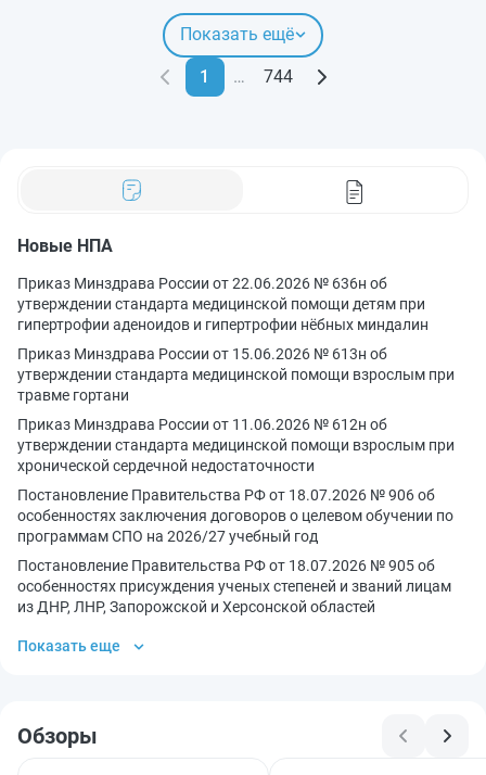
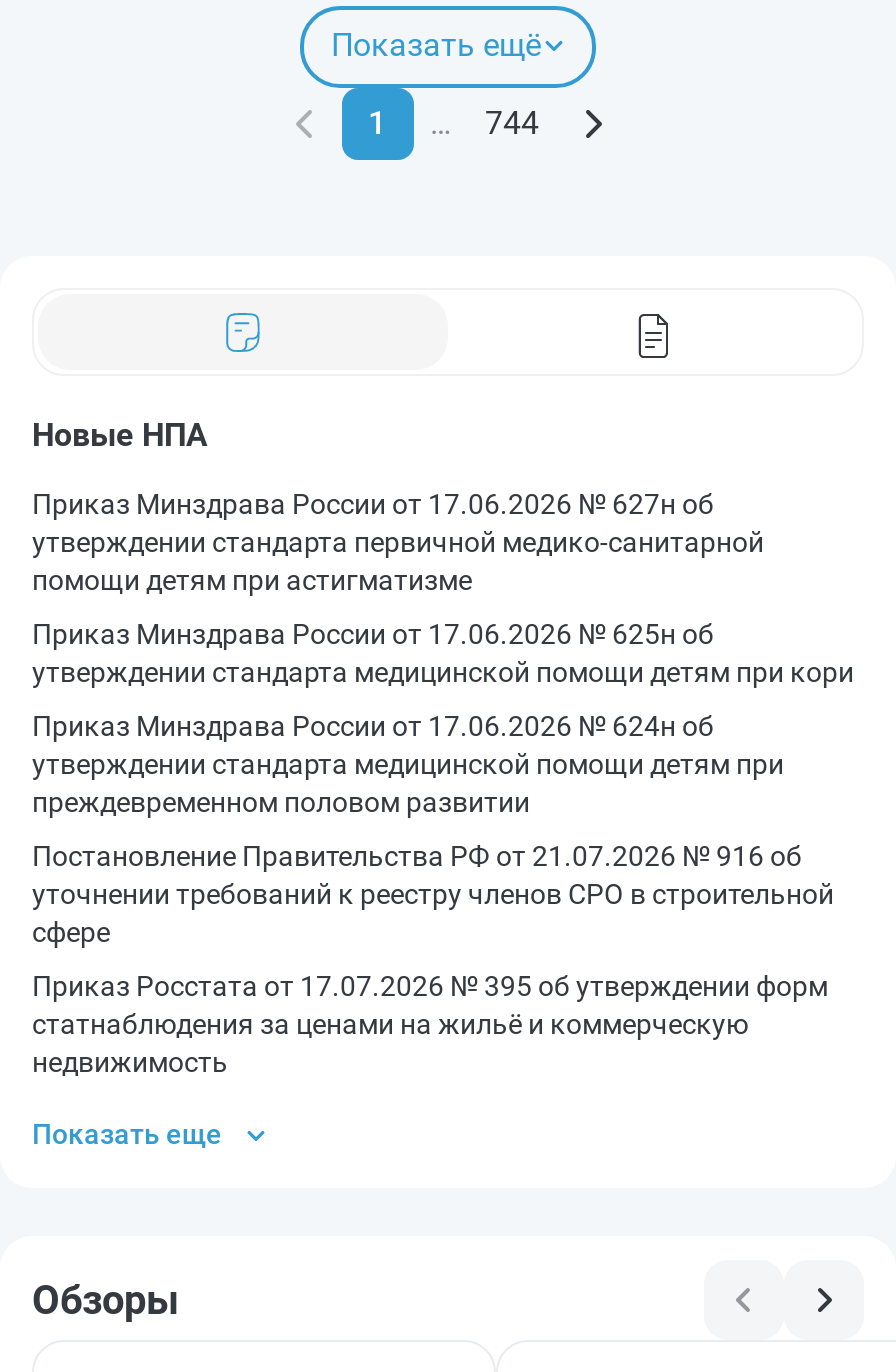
[17,275,387,292] Приказ Минздрава России от 22.06.2026 № 636н об -> [32,488,854,742] Приказ Минздрава России от 17.06.2026 № 627н об | утверждении стандарта первичной медико-санитарной | помощи детям при астигматизме | Приказ Минздрава России от 17.06.2026 № 625н об | утверждении стандарта медицинской помощи детям при кори | Приказ Минздрава России от 17.06.2026 № 624н об
moved [17,295,425,312] -> [32,748,784,780]: утверждении стандарта медицинской помощи детям при
[17,316,455,615] гипертрофии аденоидов и гипертрофии нёбных миндалин | Приказ Минздрава России от 15.06.2026 № 613н об | утверждении стандарта медицинской помощи взрослым при | травме гортани | Приказ Минздрава России от 11.06.2026 № 612н об | утверждении стандарта медицинской помощи взрослым при | хронической сердечной недостаточности | Постановление Правительства РФ от 18.07.2026 № 906 об | особенностях заключения договоров о целевом обучении по | программам СПО на 2026/27 учебный год | Постановление Правительства РФ от 18.07.2026 № 905 об | особенностях присуждения ученых степеней и званий лицам | из ДНР, ЛНР, Запорожской и Херсонской областей -> [32,786,834,1078] преждевременном половом развитии | Постановление Правительства РФ от 21.07.2026 № 916 об | уточнении требований к реестру членов СРО в строительной | сфере | Приказ Росстата от 17.07.2026 № 395 об утверждении форм | статнаблюдения за ценами на жильё и коммерческую | недвижимость

